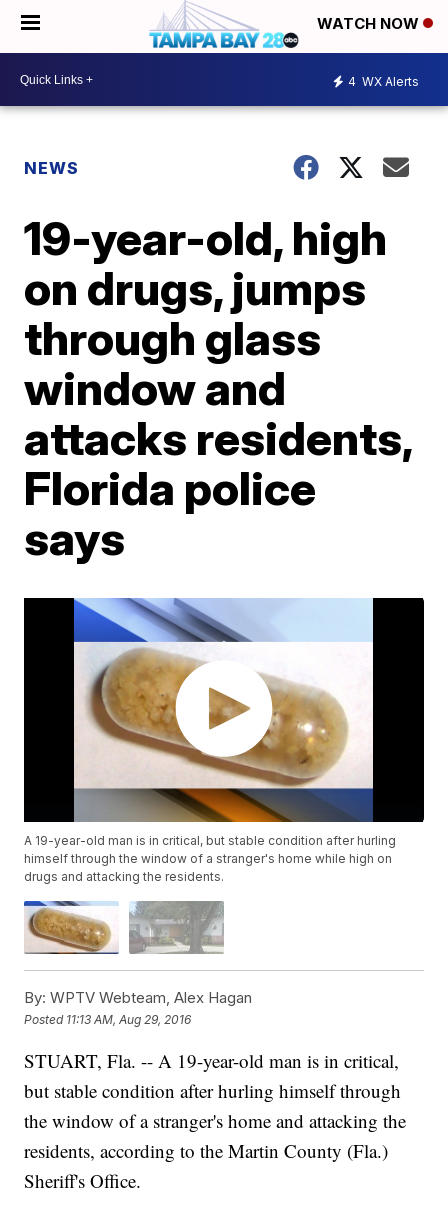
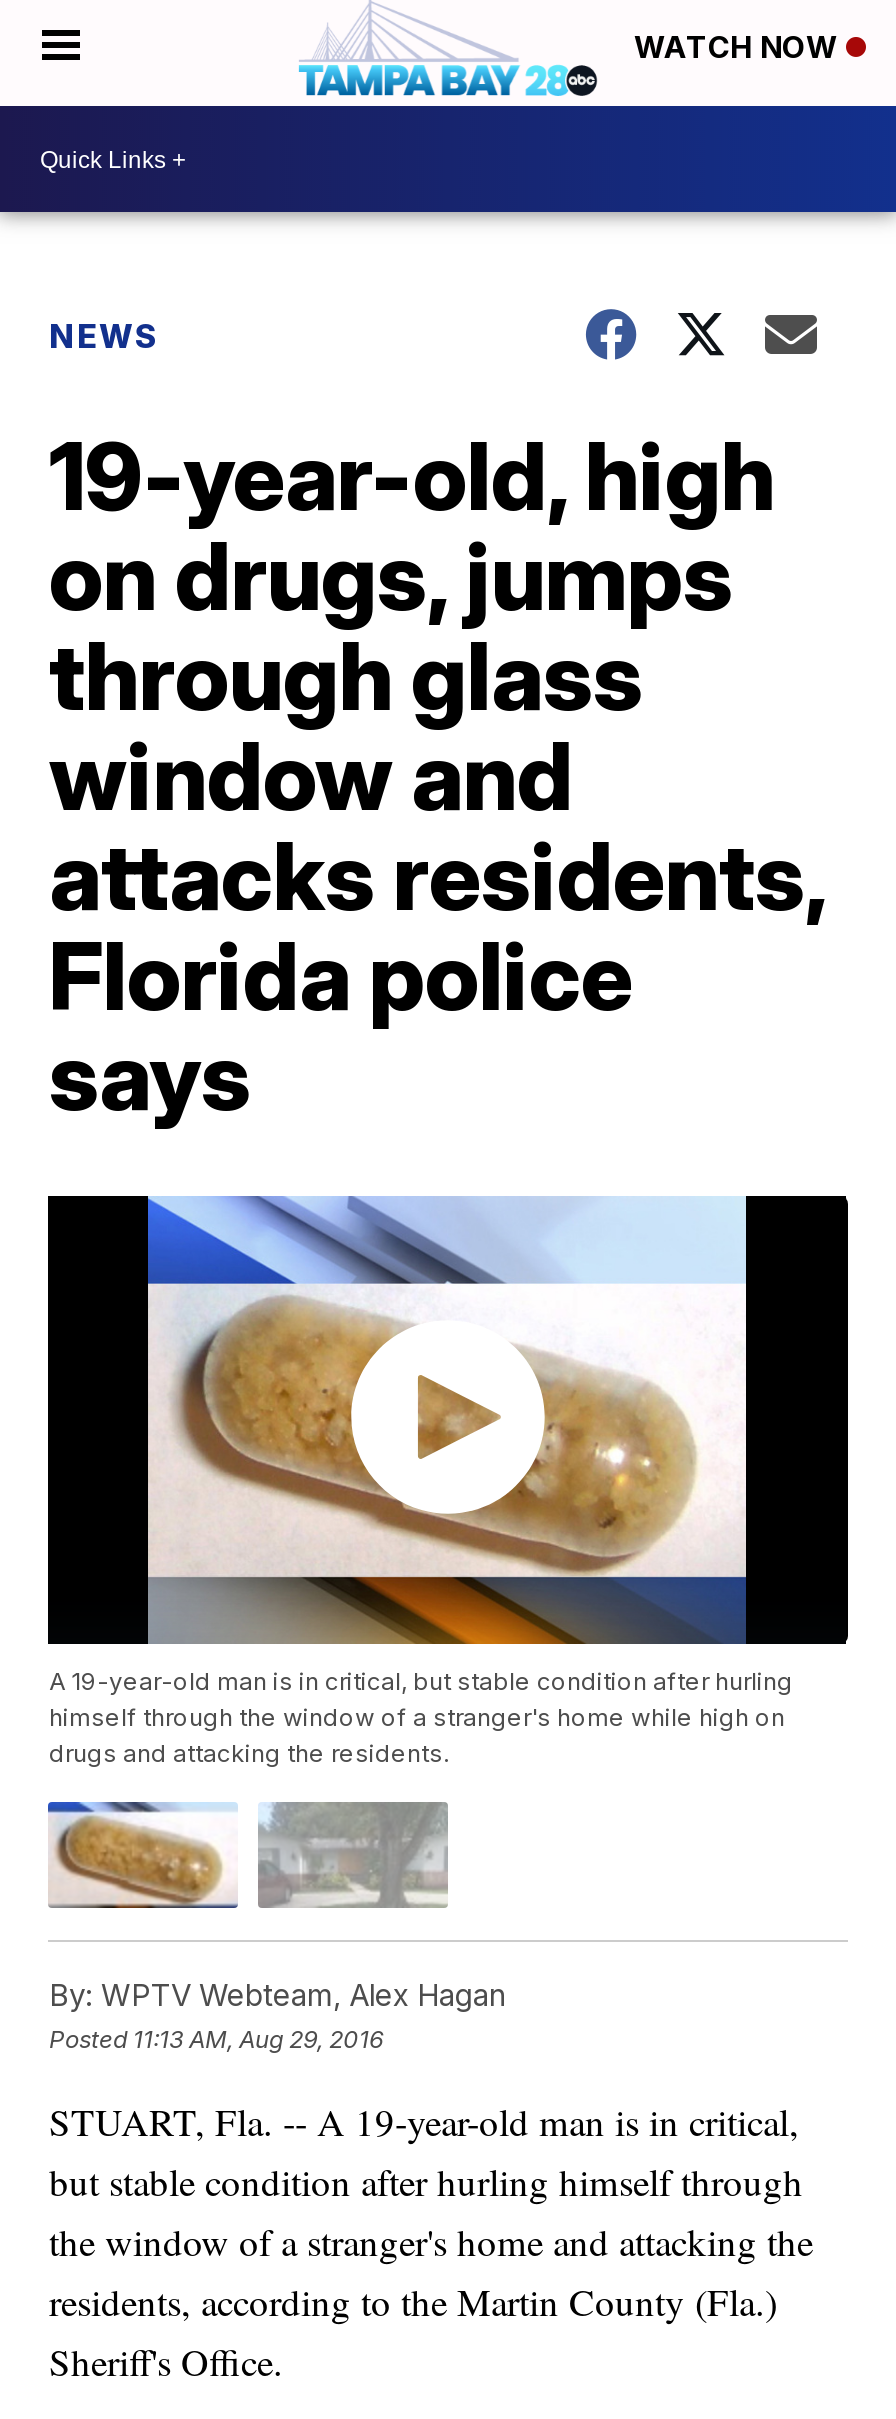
[348,73,419,88] 4 WX Alerts -> none

